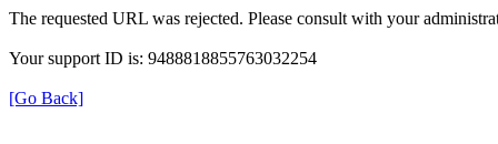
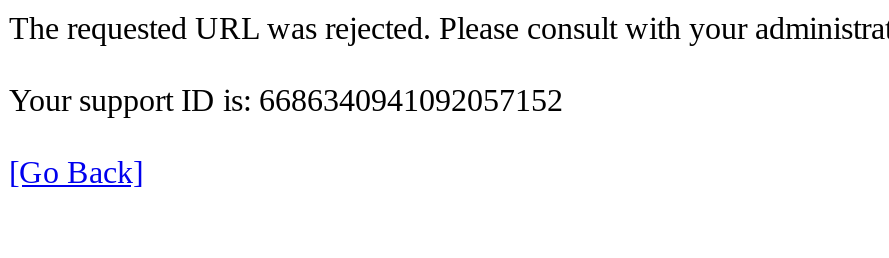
[9,49,317,68] Your support ID is: 9488818855763032254 -> [9,83,563,117] Your support ID is: 6686340941092057152

